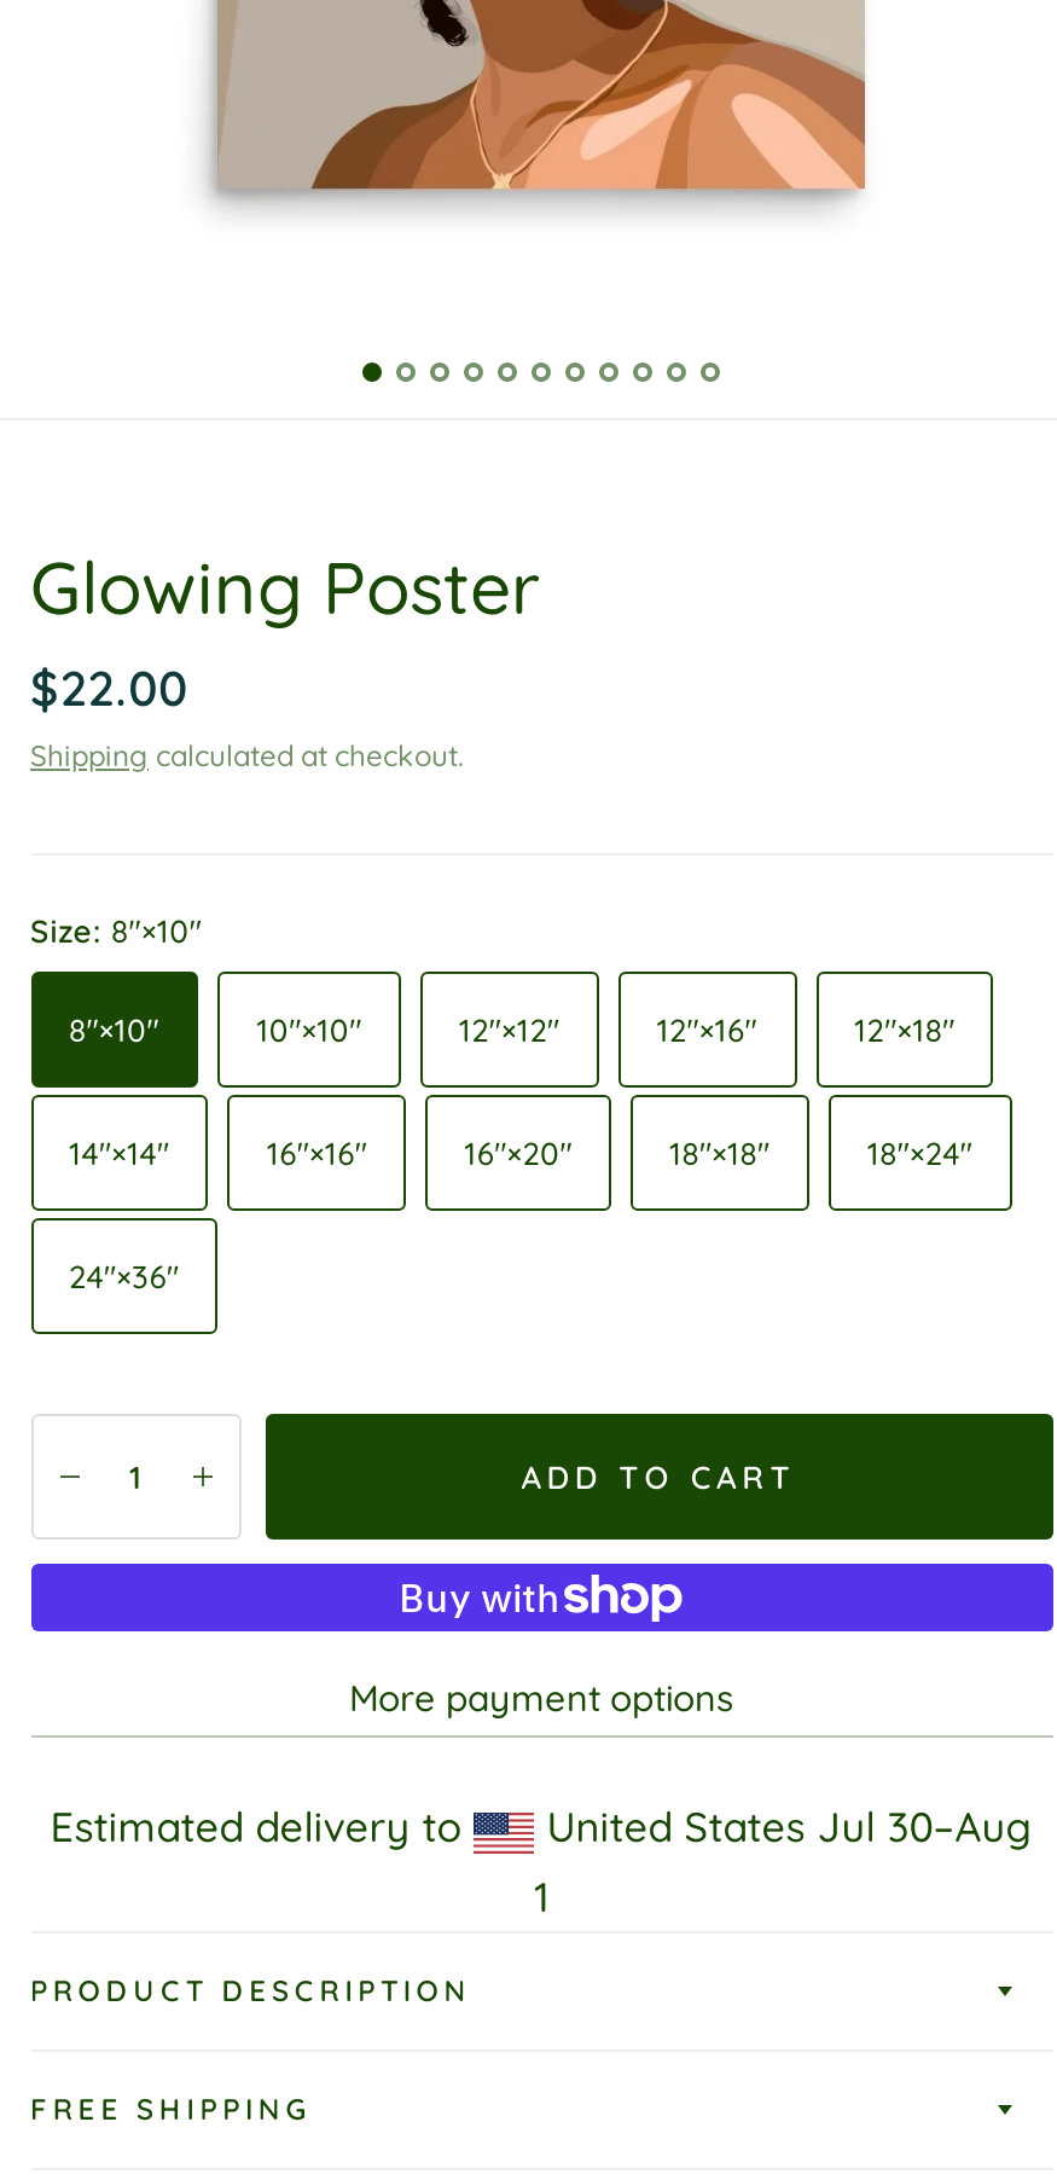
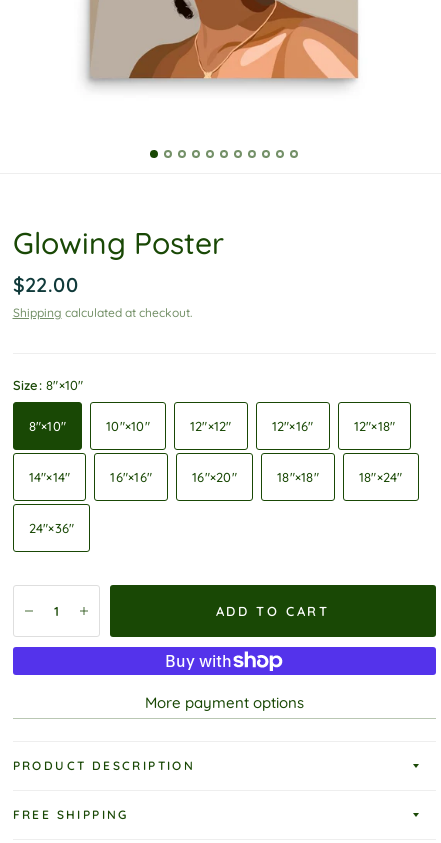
[50,1801,1032,1921] Estimated delivery to | United States Jul 30–Aug | 1 -> none

